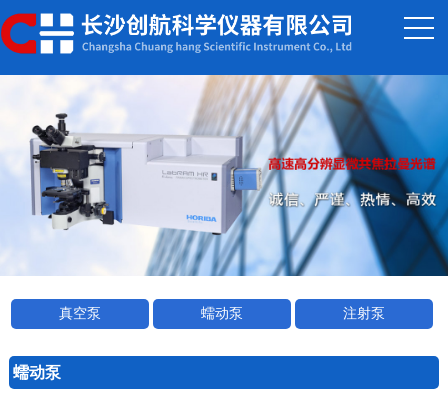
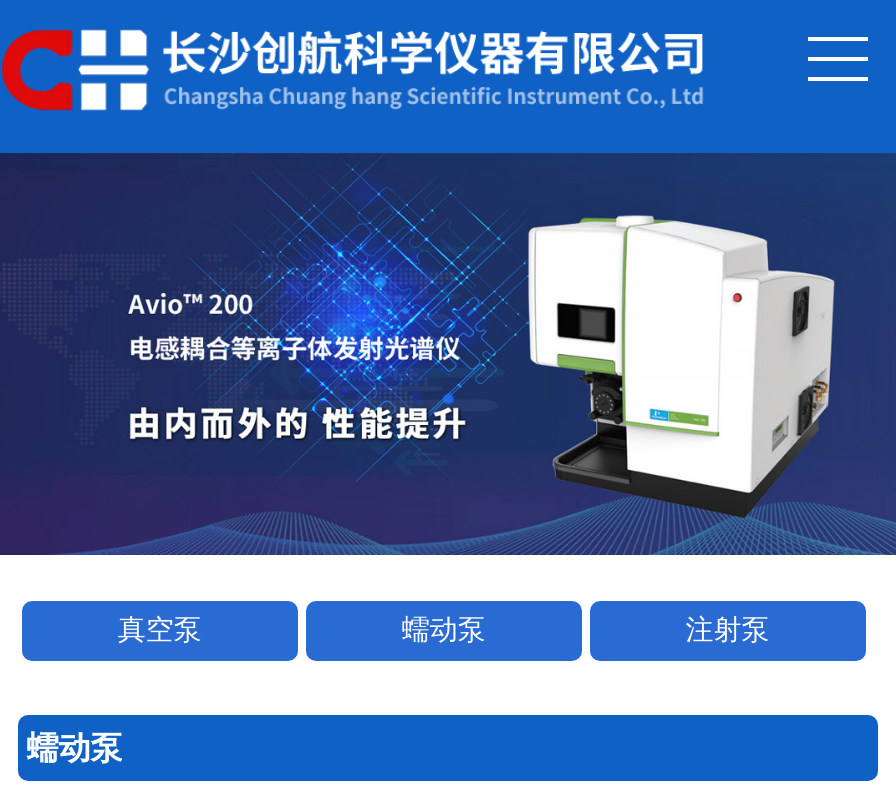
[3,74,445,277] [image] -> [6,151,890,557] [image]

